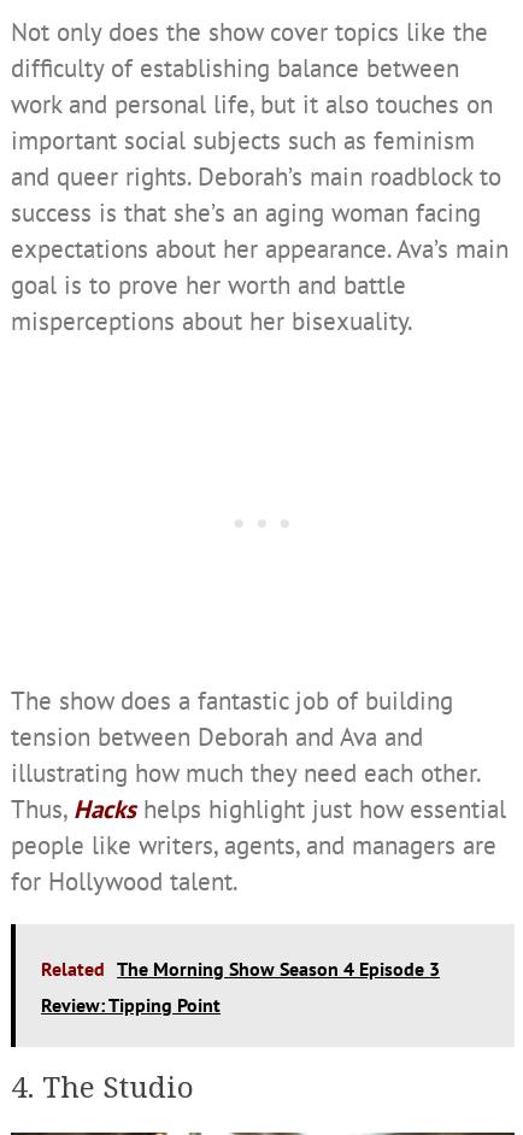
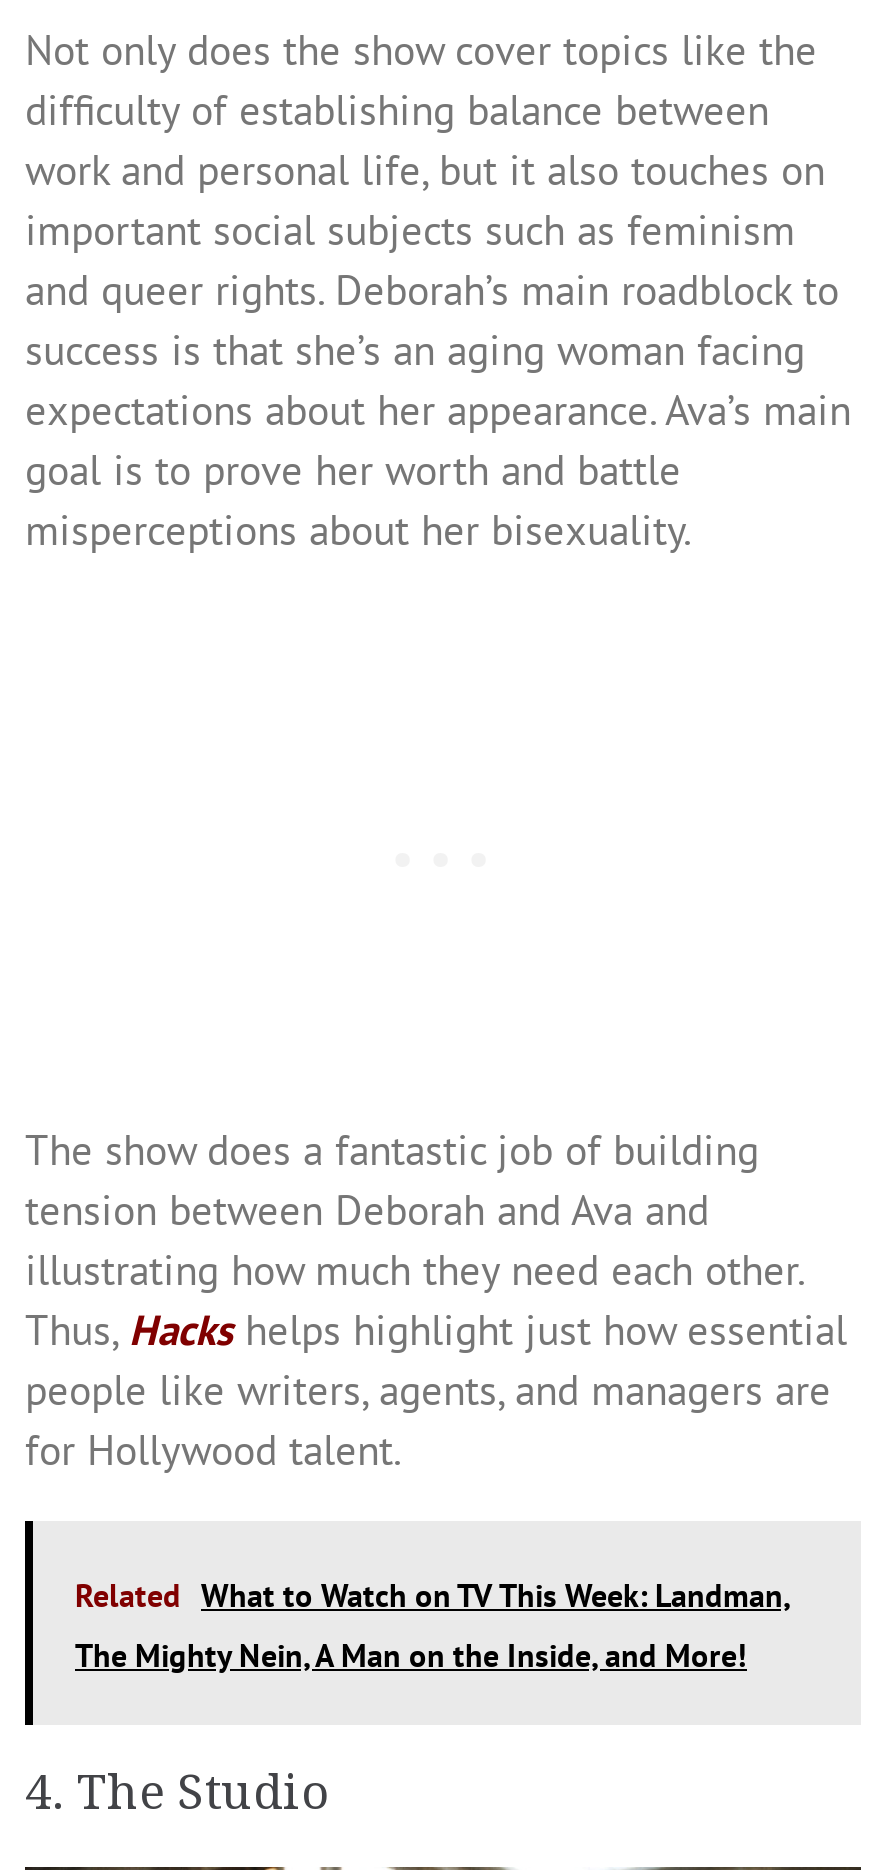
[41,957,440,981] Related The Morning Show Season 4 Episode 3 -> [75,1574,791,1614] Related What to Watch on TV This Week: Landman,
[41,993,221,1017] Review: Tipping Point -> [75,1634,747,1674] The Mighty Nein, A Man on the Inside, and More!

